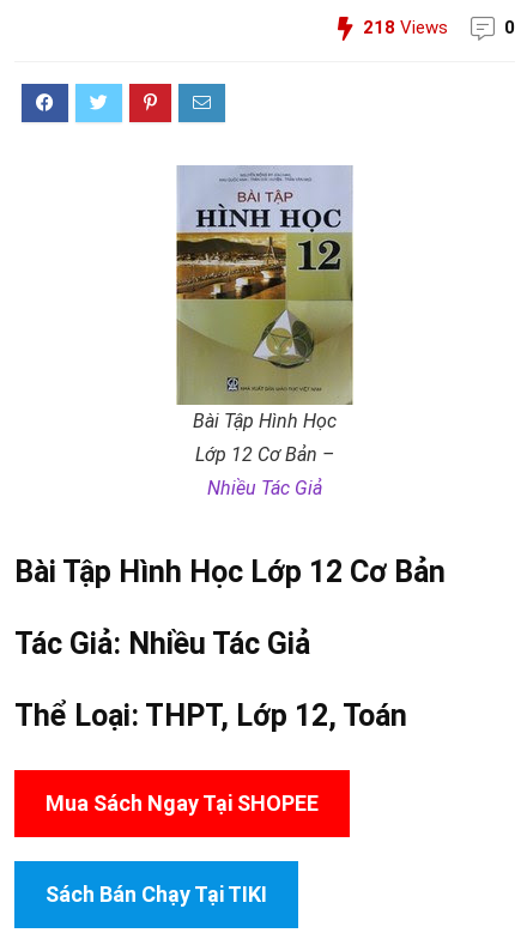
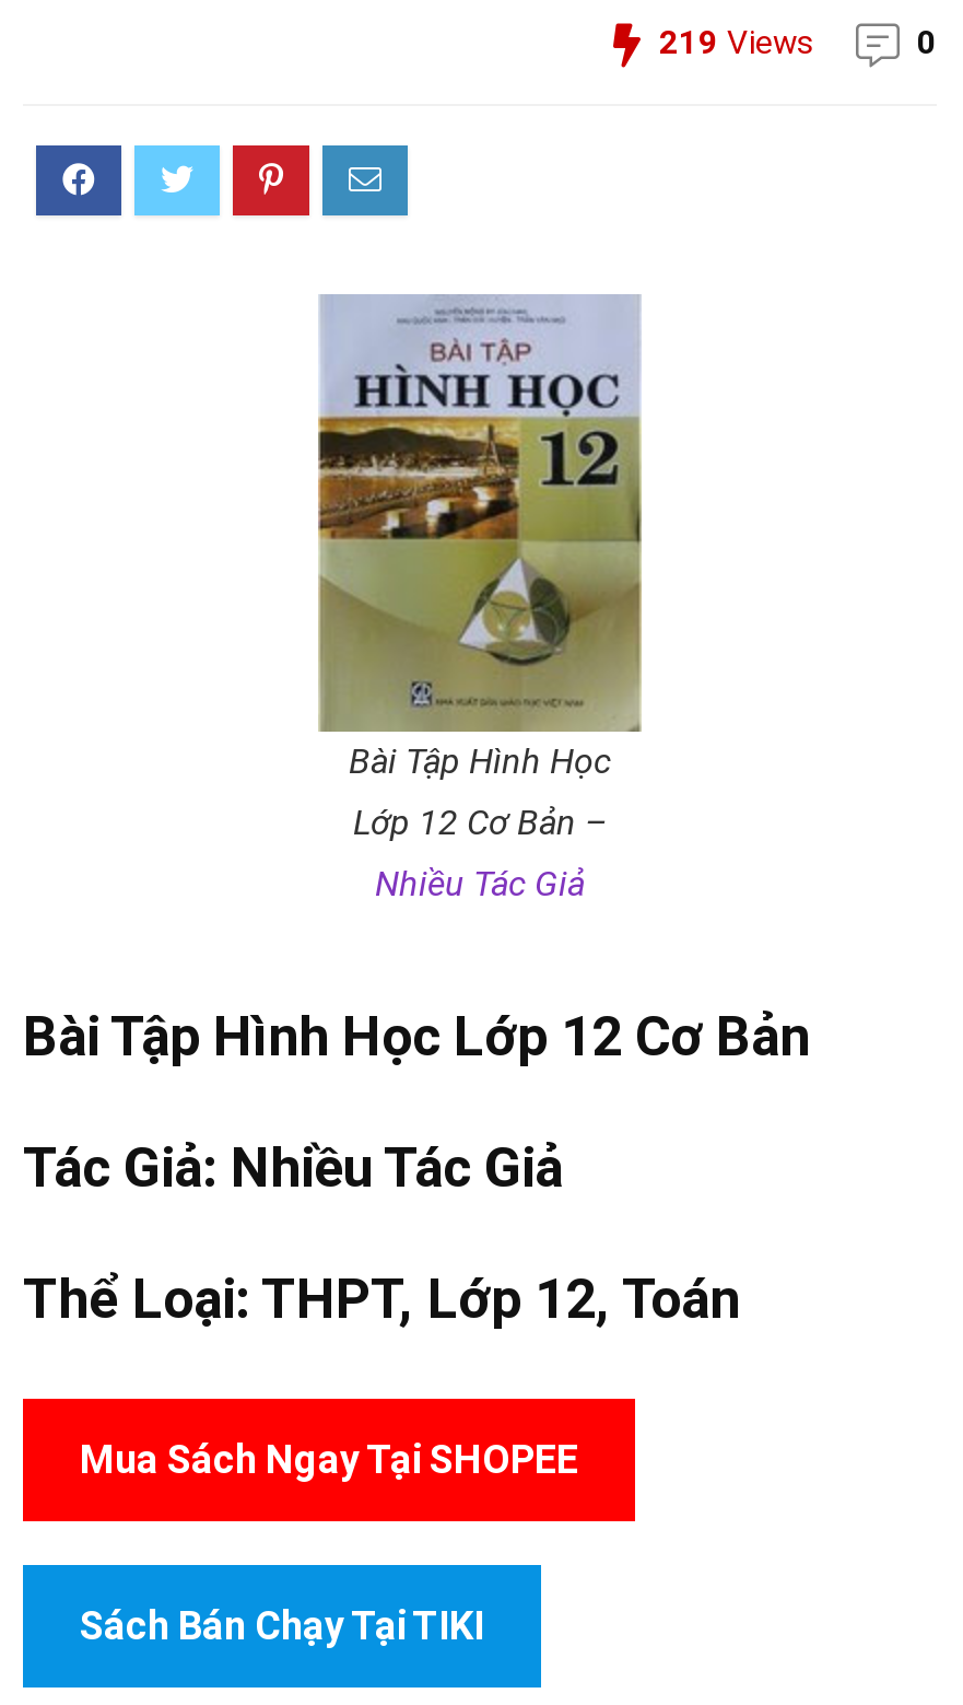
[363,17,448,38] 218 Views -> [659,23,814,62] 219 Views

